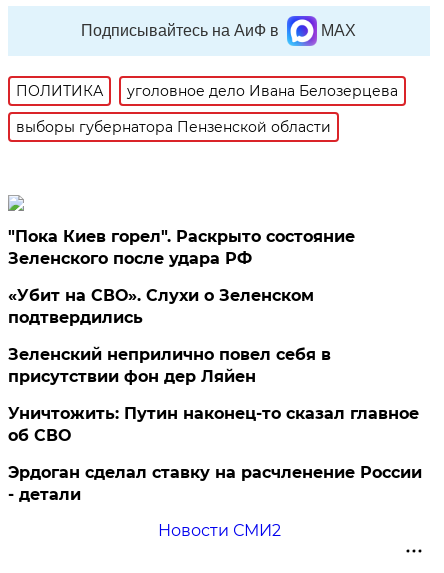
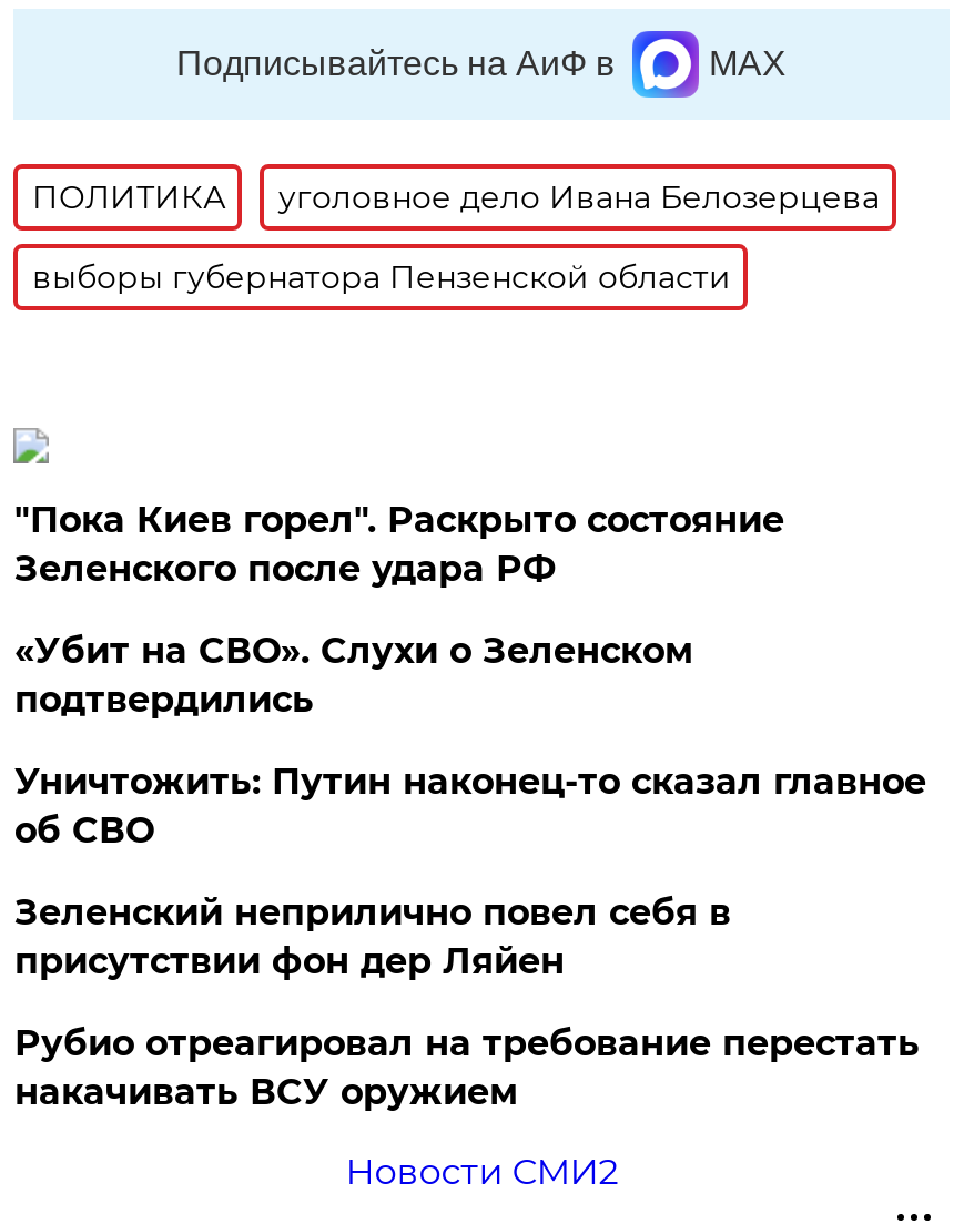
moved [8,345,331,386] -> [14,892,731,983]: Зеленский неприлично повел cебя в | присутствии фон дер Ляйен
moved [8,404,419,445] -> [14,761,926,852]: Уничтожить: Путин наконец-то сказал главное | об СВО
[8,463,422,504] Эрдоган сделал ставку на расчленение России | - детали -> [14,1023,919,1114] Рубио отреагировал на требование перестать | накачивать ВСУ оружием

